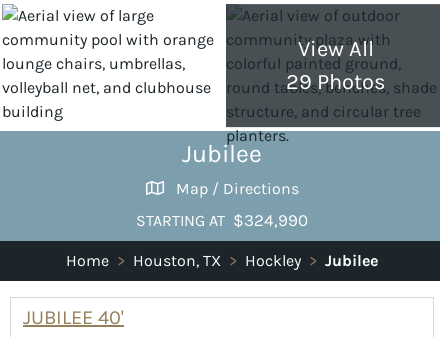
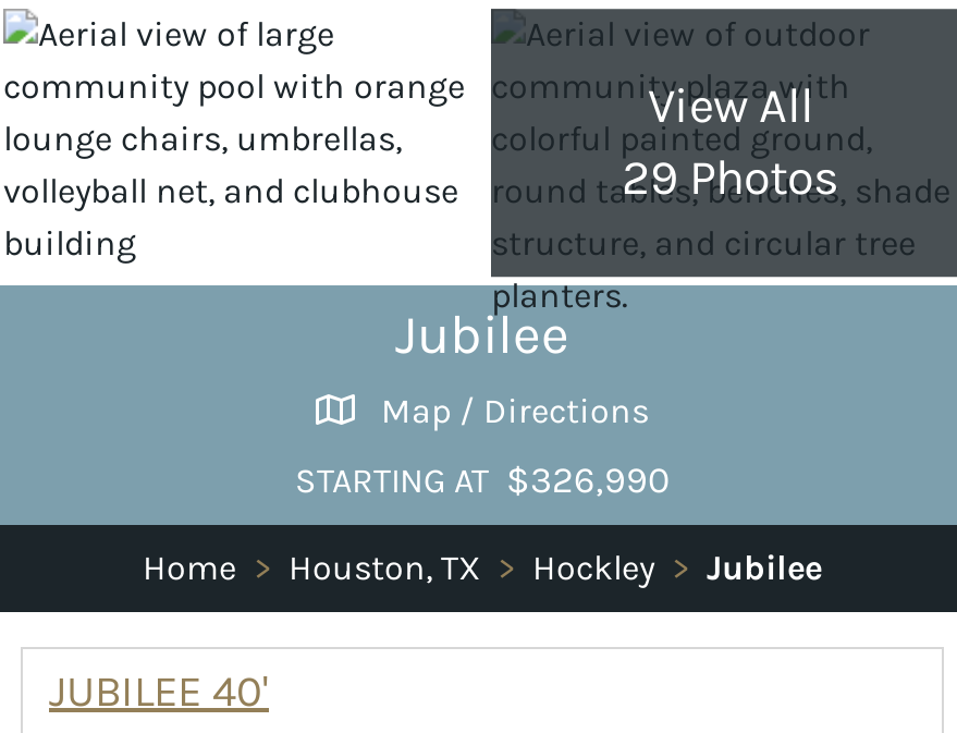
[136,210,308,230] STARTING AT $324,990 -> [295,459,670,502] STARTING AT $326,990

